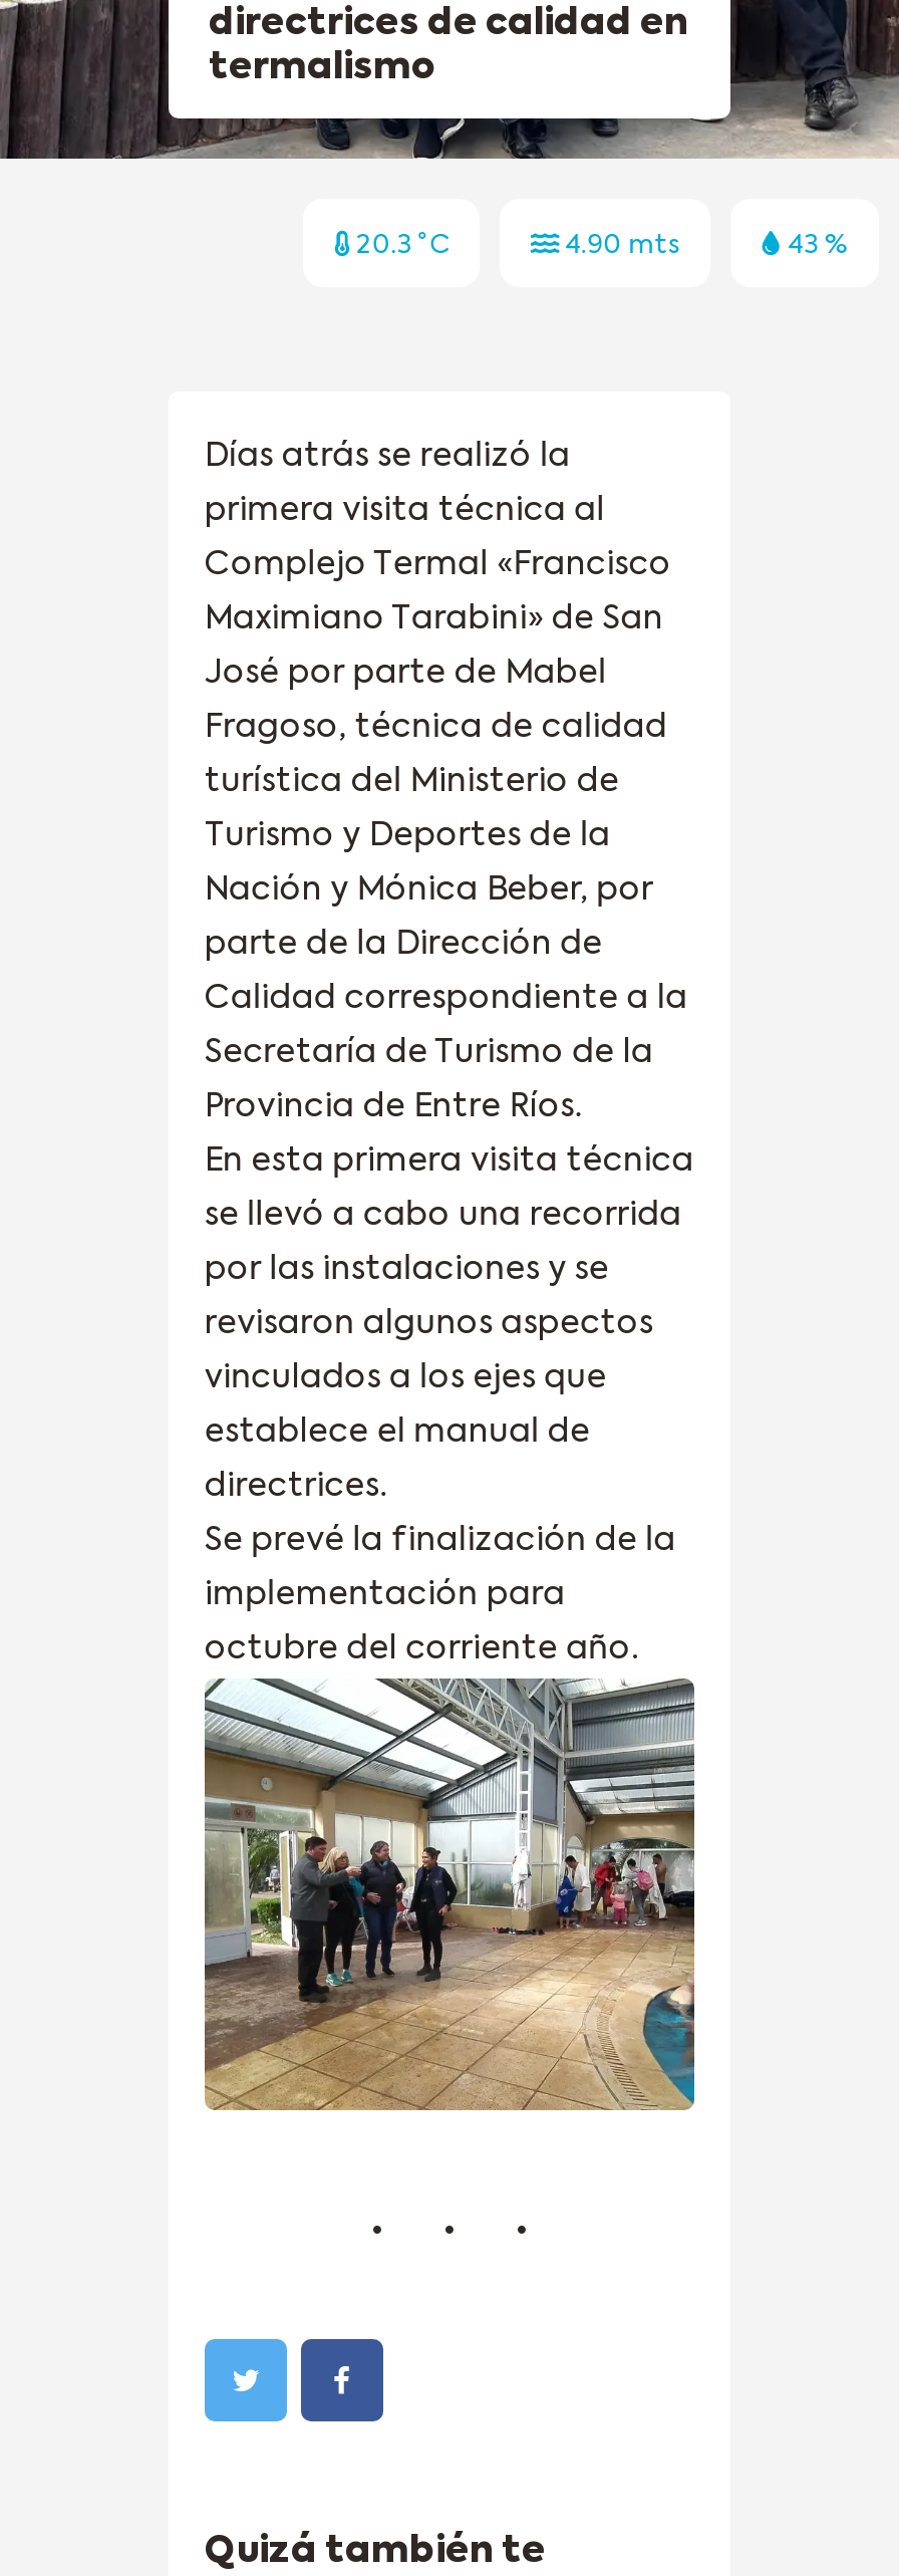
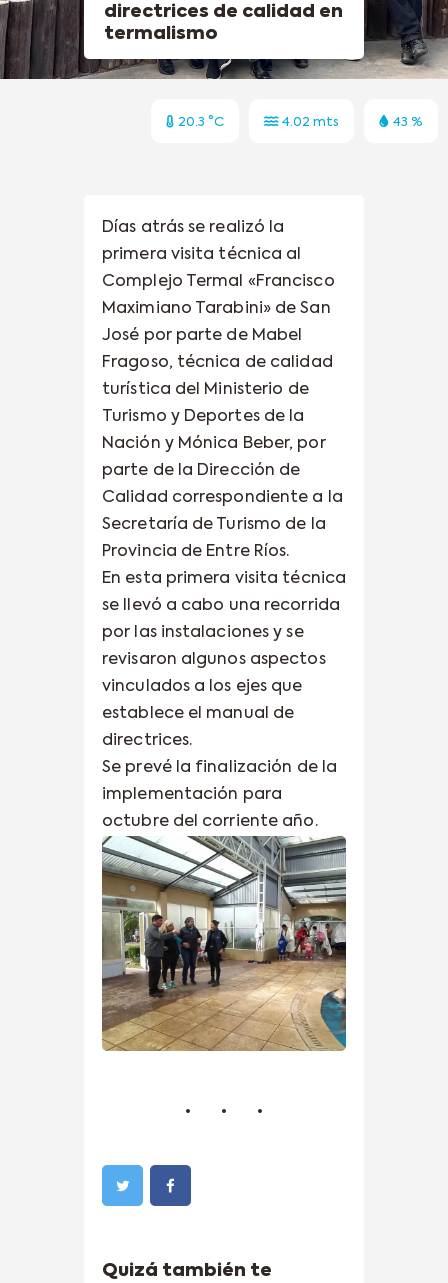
[559,233,681,259] 4.90 mts -> [278,116,339,129] 4.02 mts

